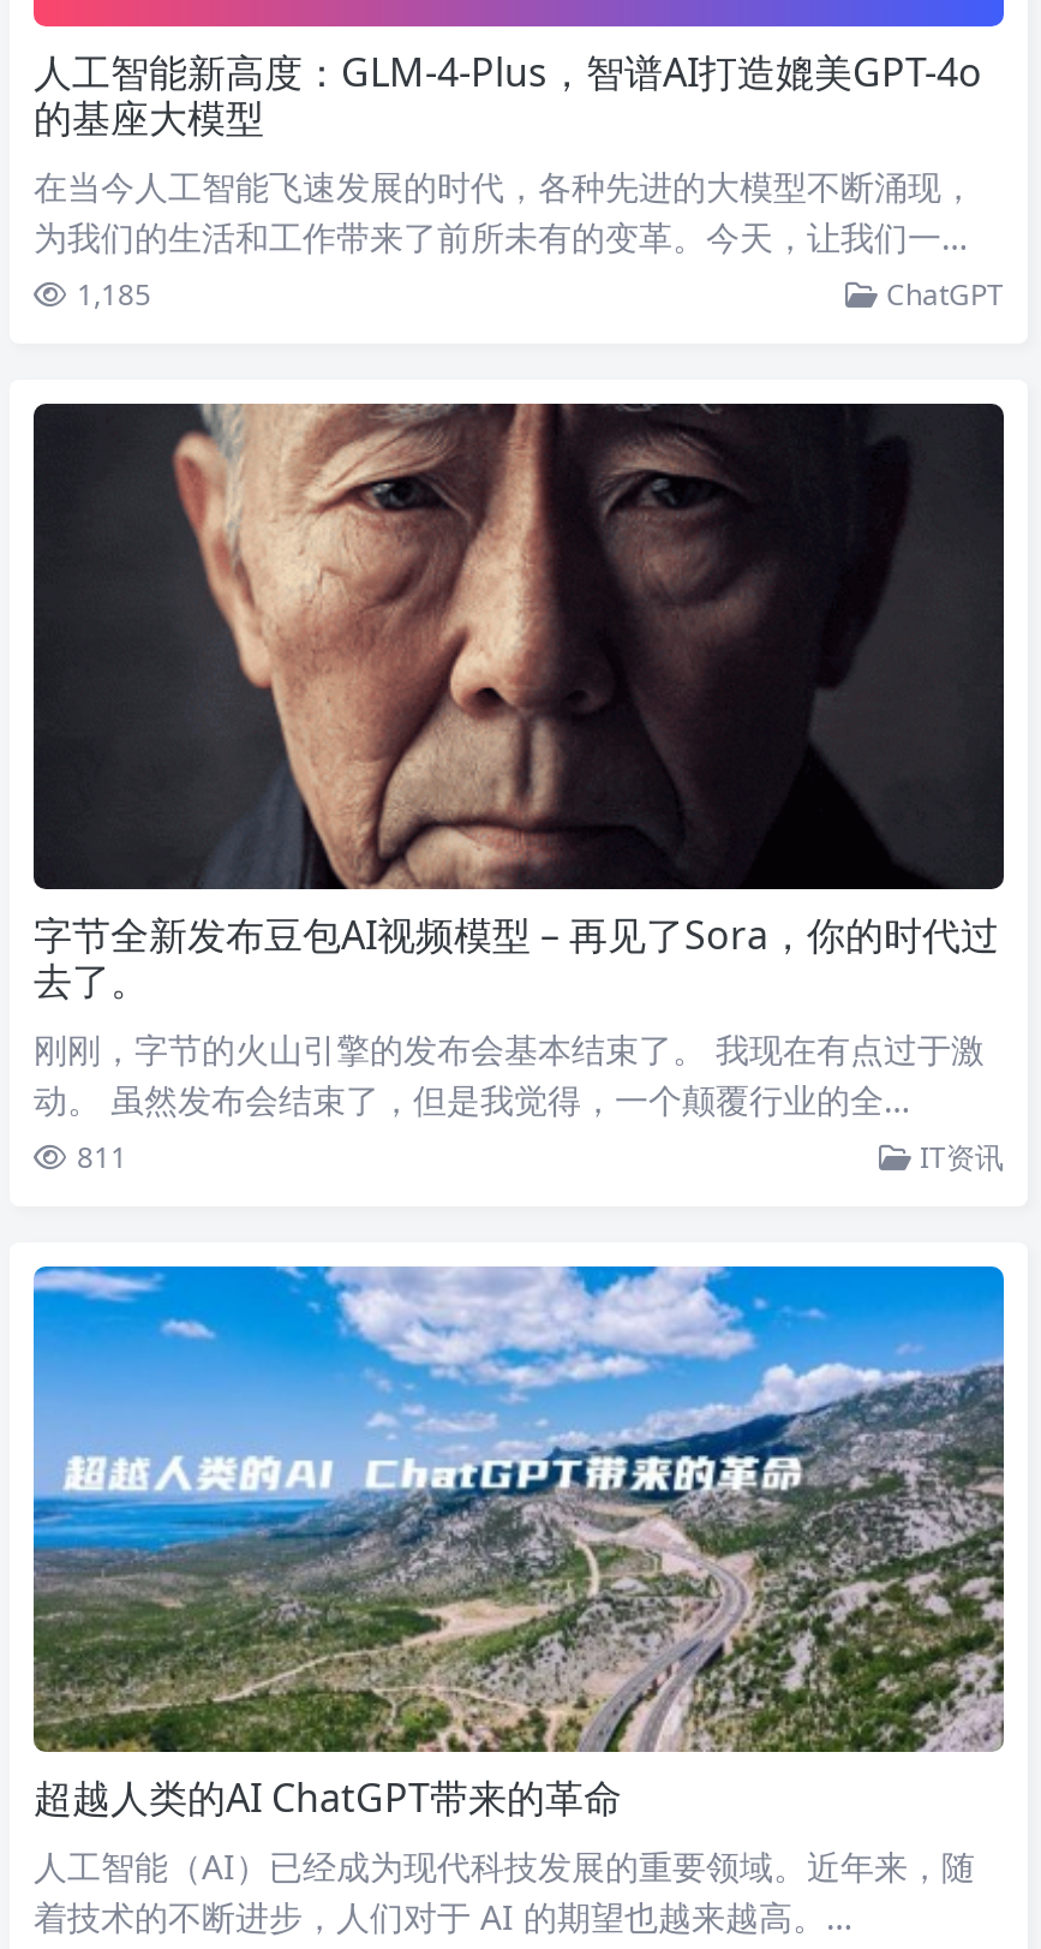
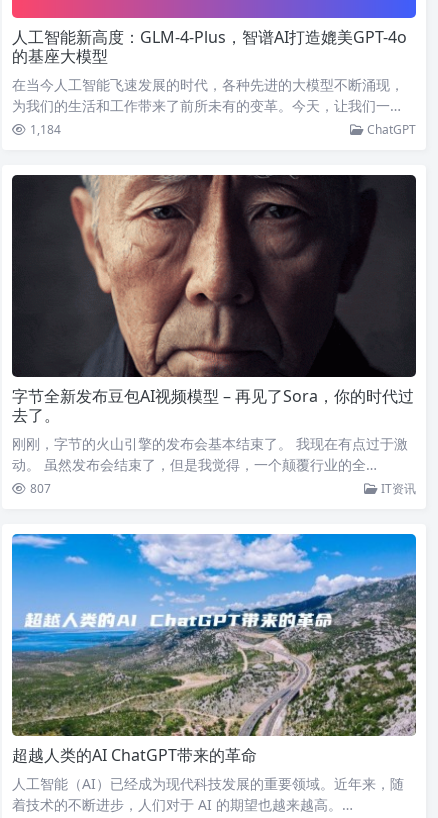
[77,274,151,315] 1,185 -> [30,121,61,138] 1,184
[77,1137,127,1178] 811 -> [30,480,51,497] 807

